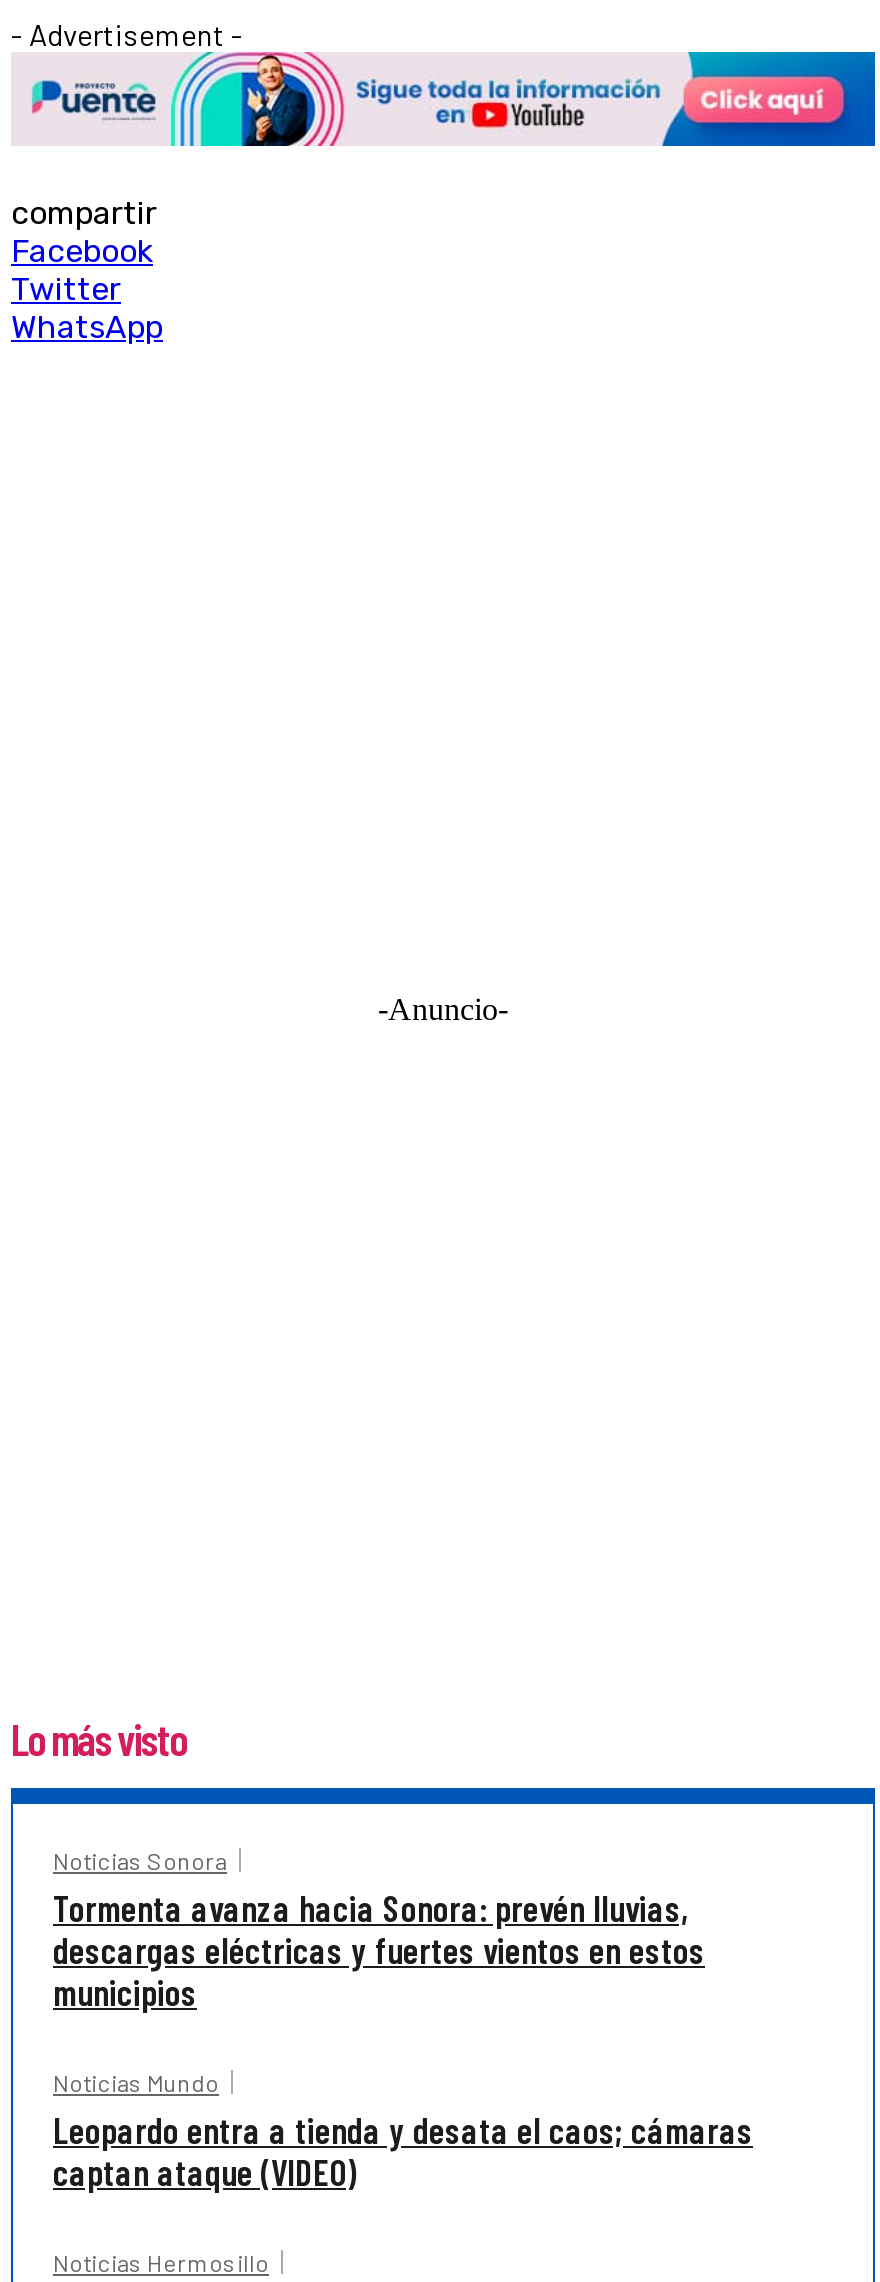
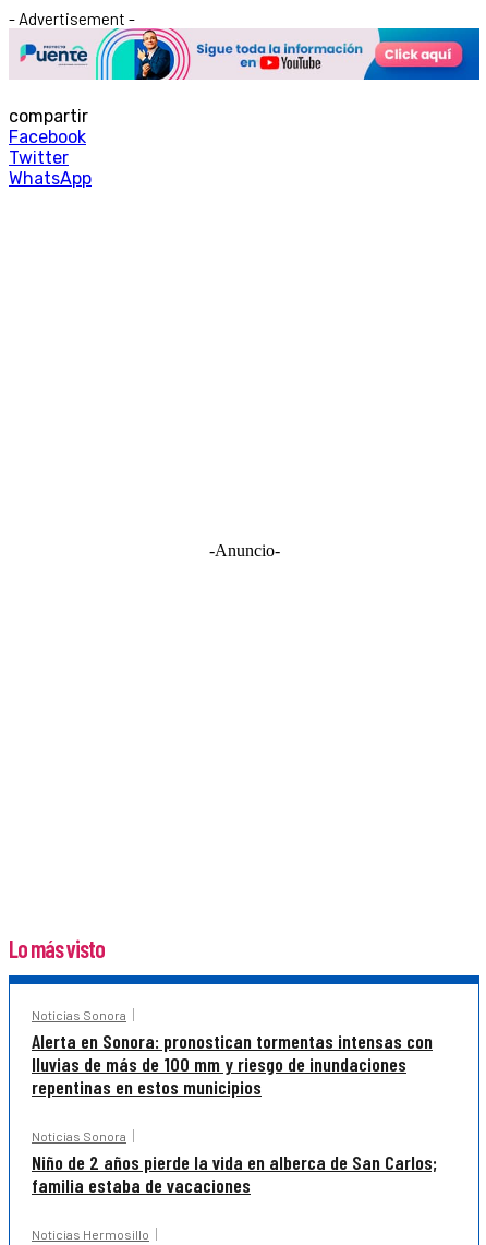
[53,1886,705,2014] Tormenta avanza hacia Sonora: prevén lluvias, | descargas eléctricas y fuertes vientos en estos | municipios -> [32,1029,433,1099] Alerta en Sonora: pronostican tormentas intensas con | lluvias de más de 100 mm y riesgo de inundaciones | repentinas en estos municipios
[53,2068,753,2194] Noticias Mundo | Leopardo entra a tienda y desata el caos; cámaras | captan ataque (VIDEO) -> [32,1128,437,1197] Noticias Sonora | Niño de 2 años pierde la vida en alberca de San Carlos; | familia estaba de vacaciones

